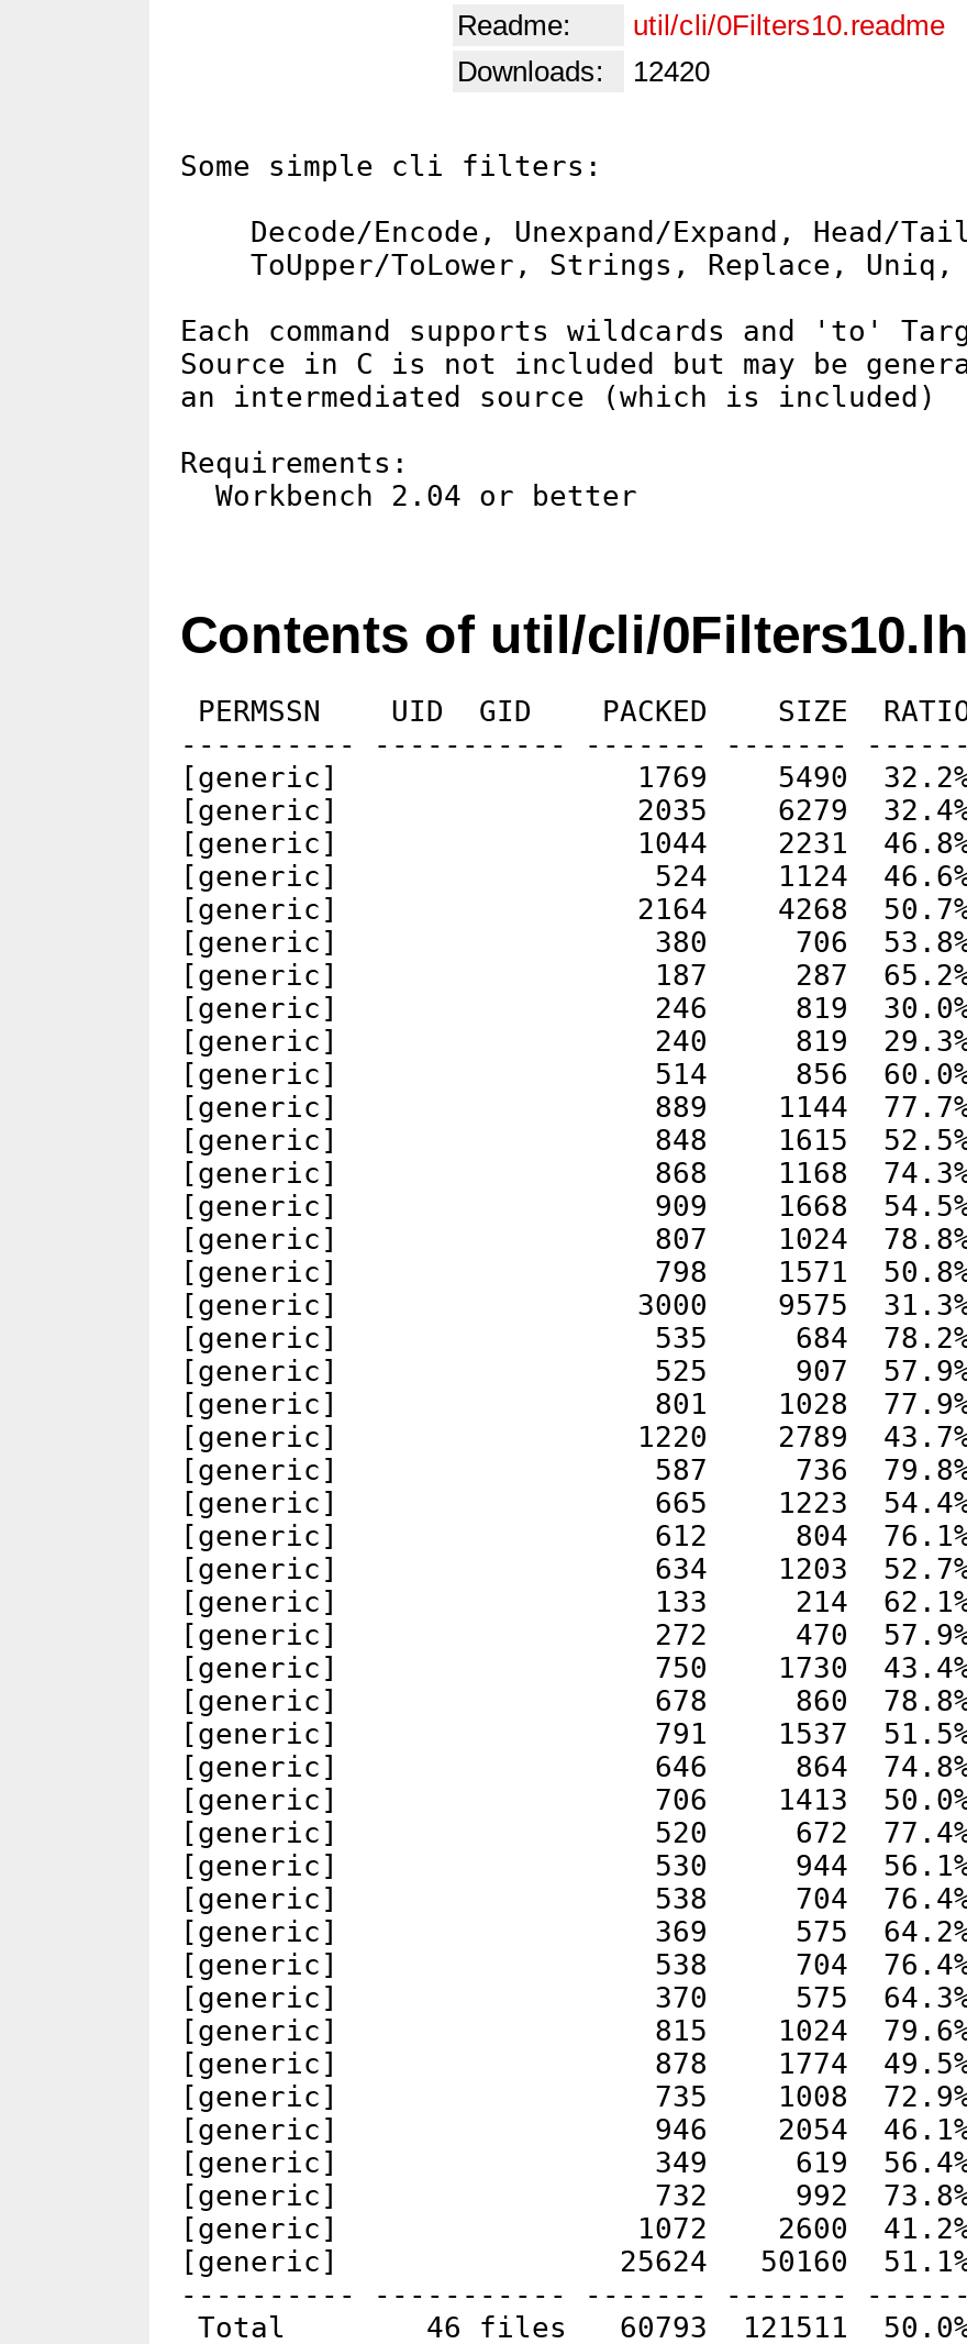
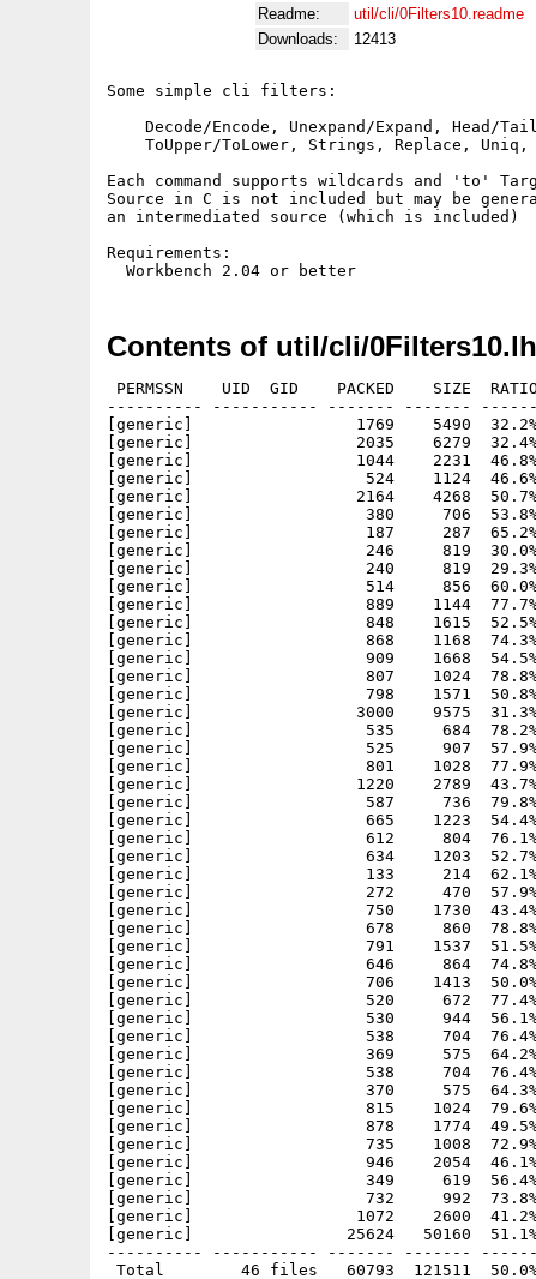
[457,55,710,88] Downloads: 12420 -> [258,30,396,48] Downloads: 12413

